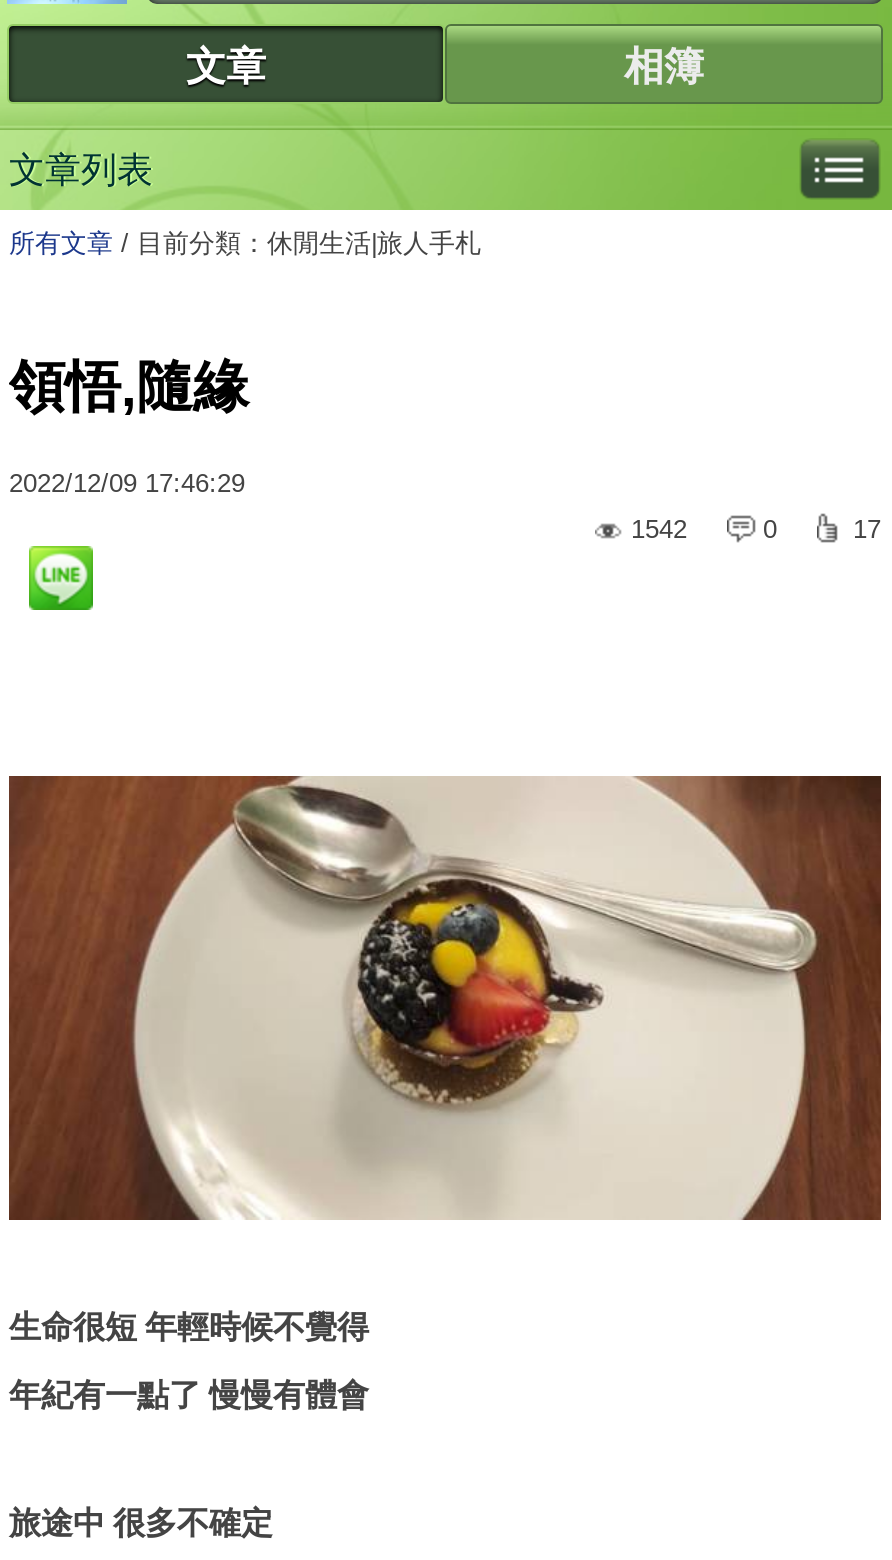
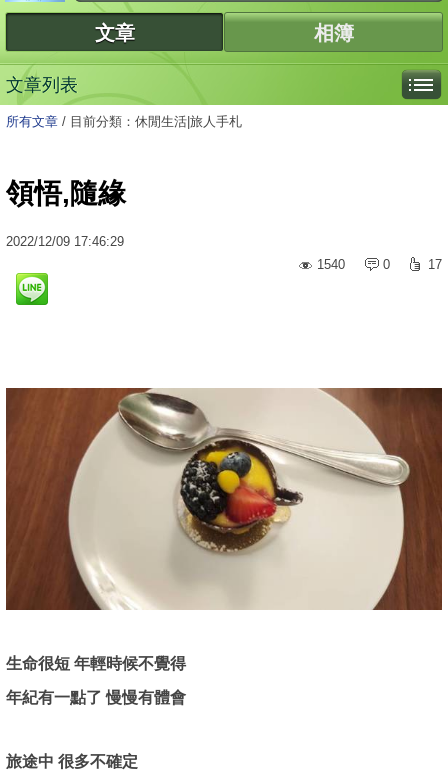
[631,514,687,544] 1542 -> [317,257,345,272] 1540

